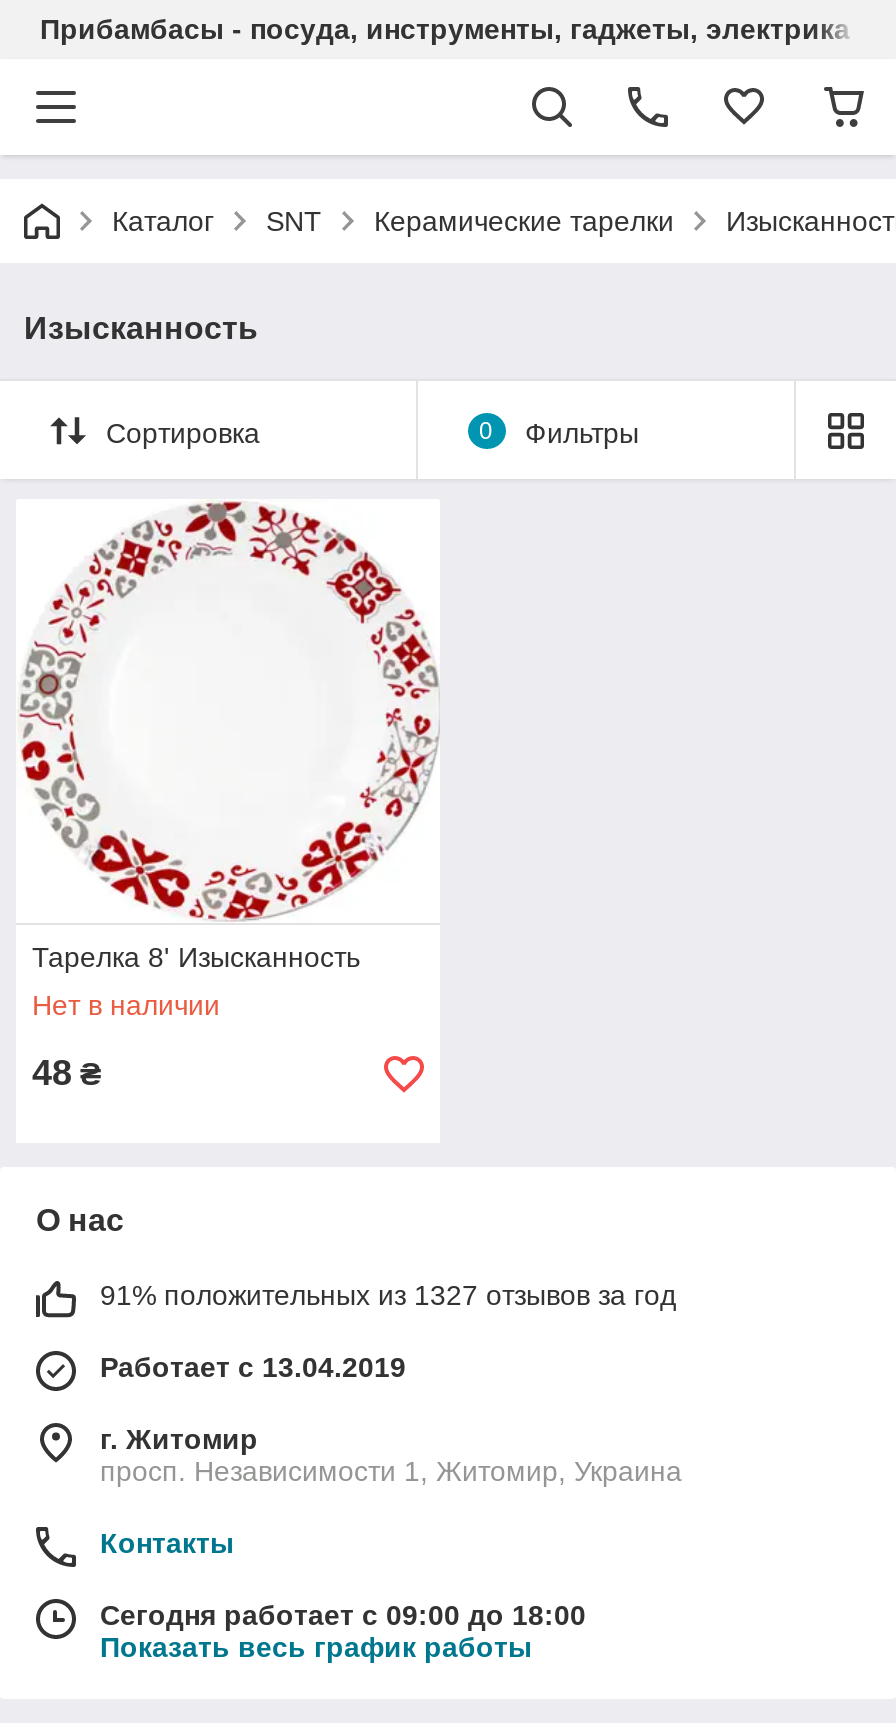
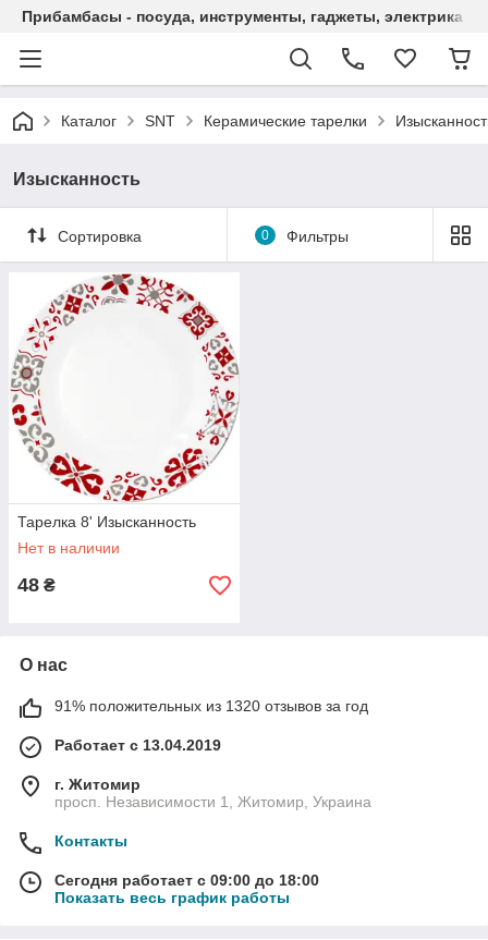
[100,1279,676,1311] 91% положительных из 1327 отзывов за год -> [54,697,368,715] 91% положительных из 1320 отзывов за год

